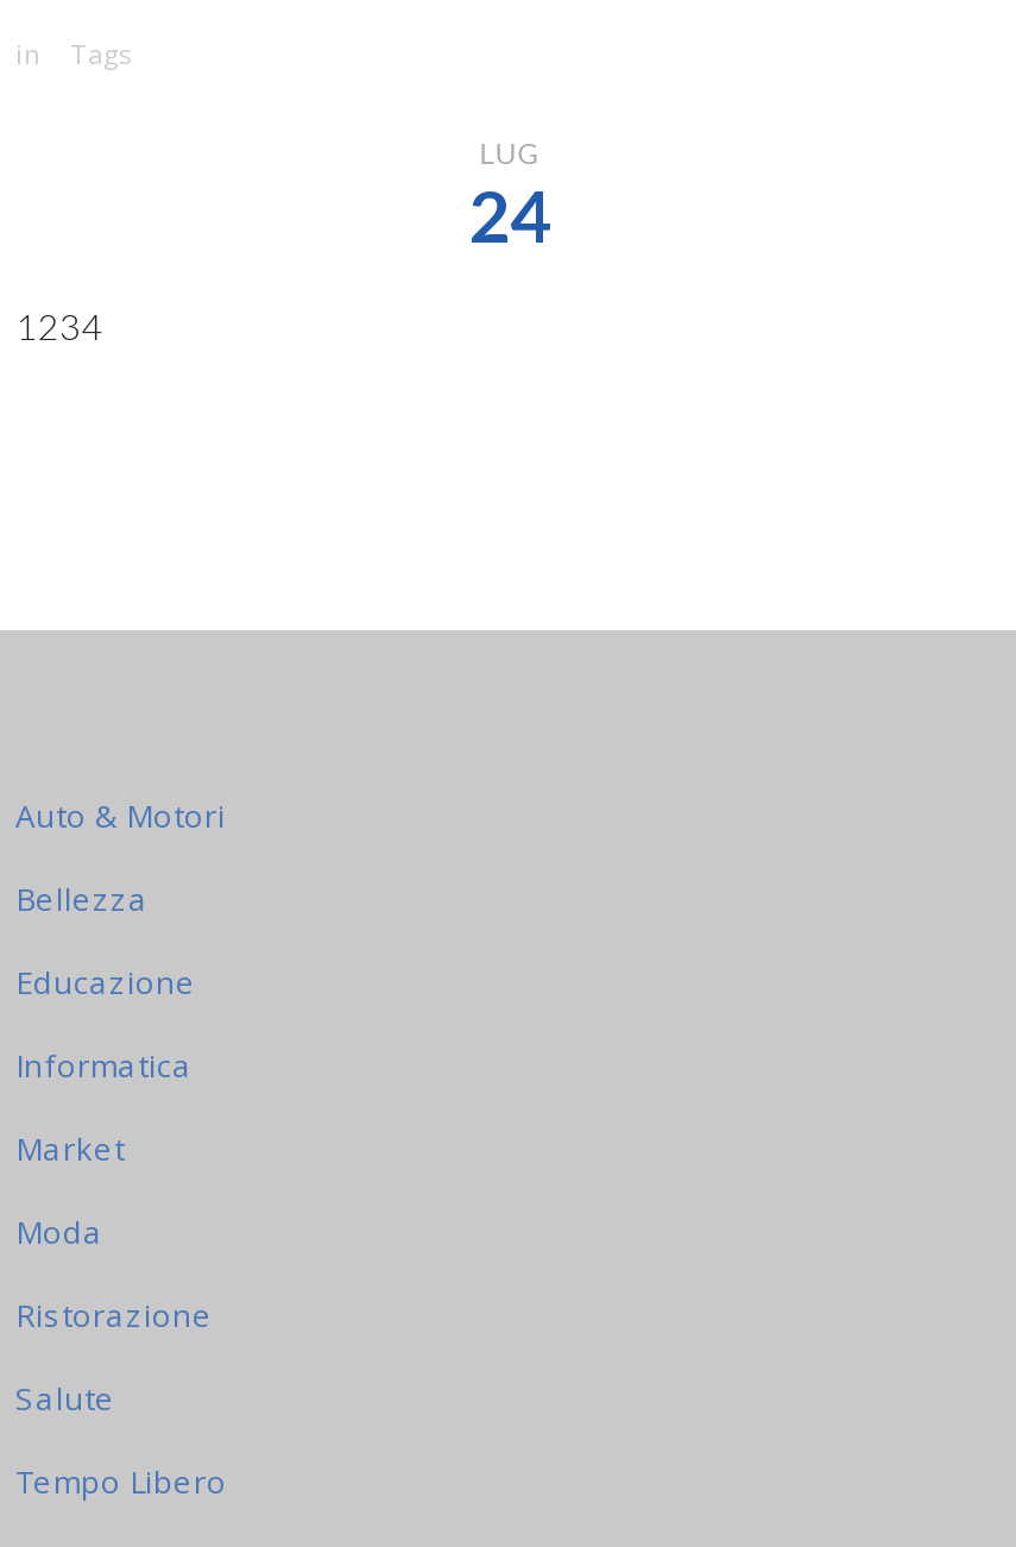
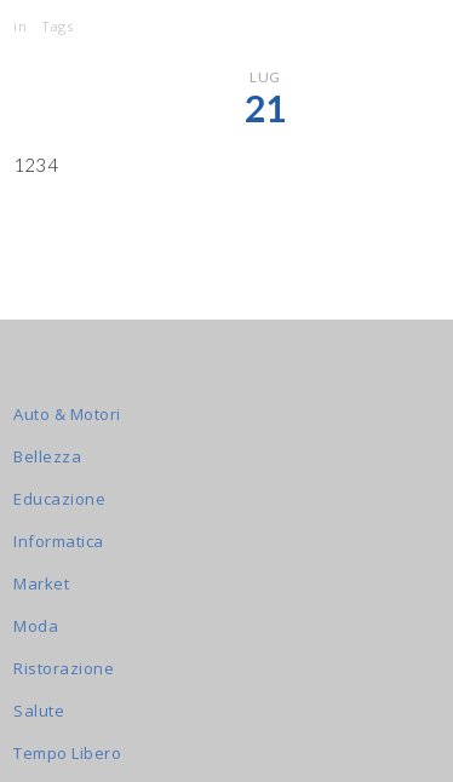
[468,172,551,257] 24 -> [244,86,286,130] 21

